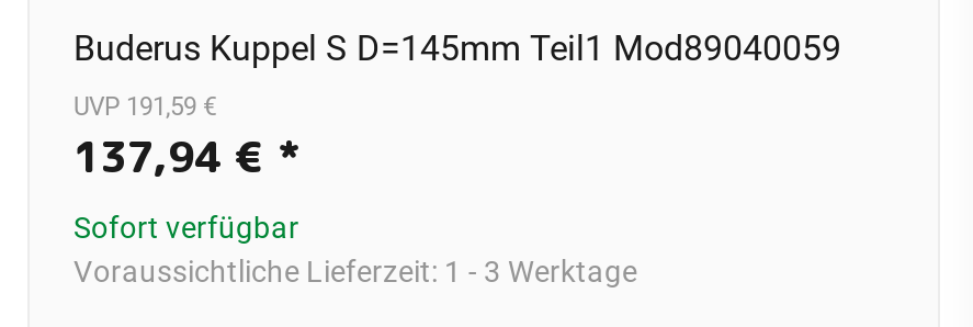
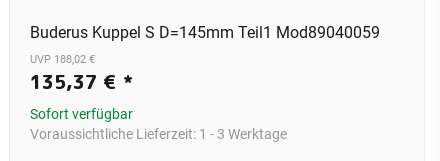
[73,91,216,122] UVP 191,59 € -> [30,52,95,66] UVP 188,02 €
[73,126,299,185] 137,94 €* -> [30,68,133,95] 135,37 €*

